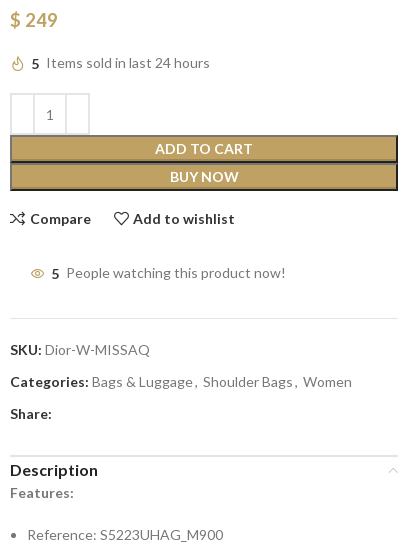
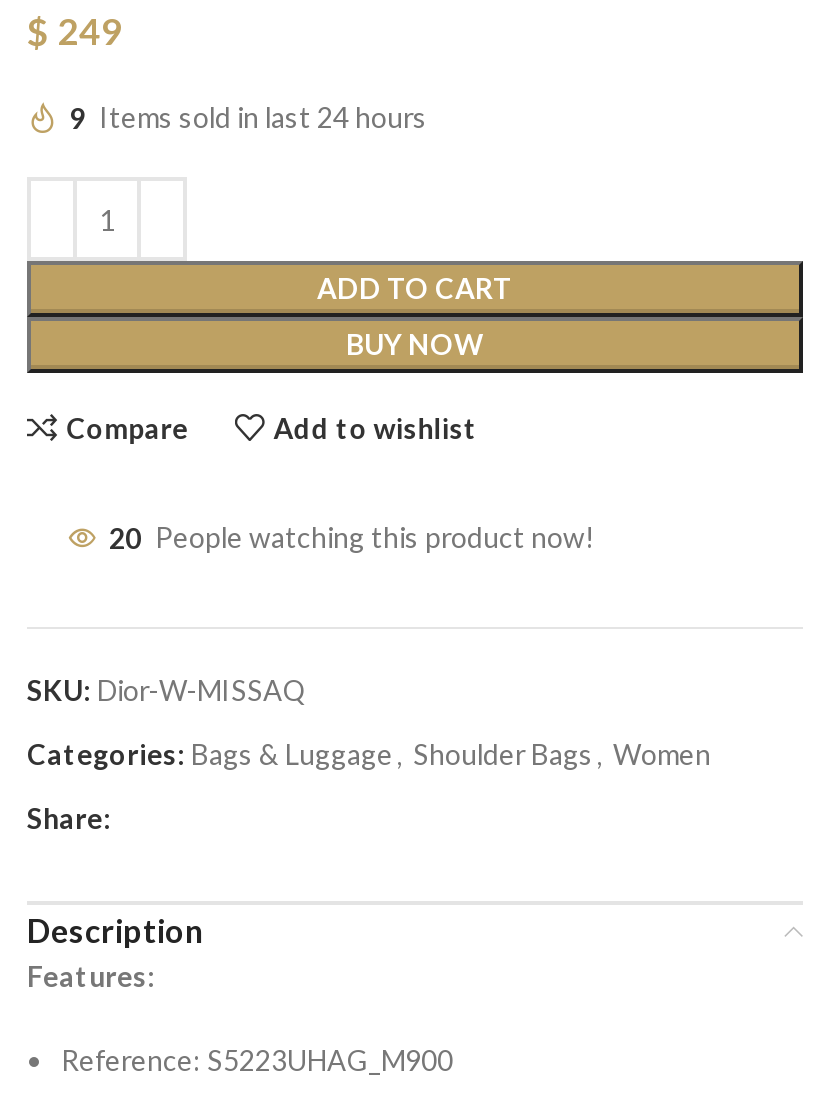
[31,55,210,72] 5 Items sold in last 24 hours -> [69,101,427,135] 9 Items sold in last 24 hours
[51,265,286,282] 5 People watching this product now! -> [109,521,595,555] 20 People watching this product now!

